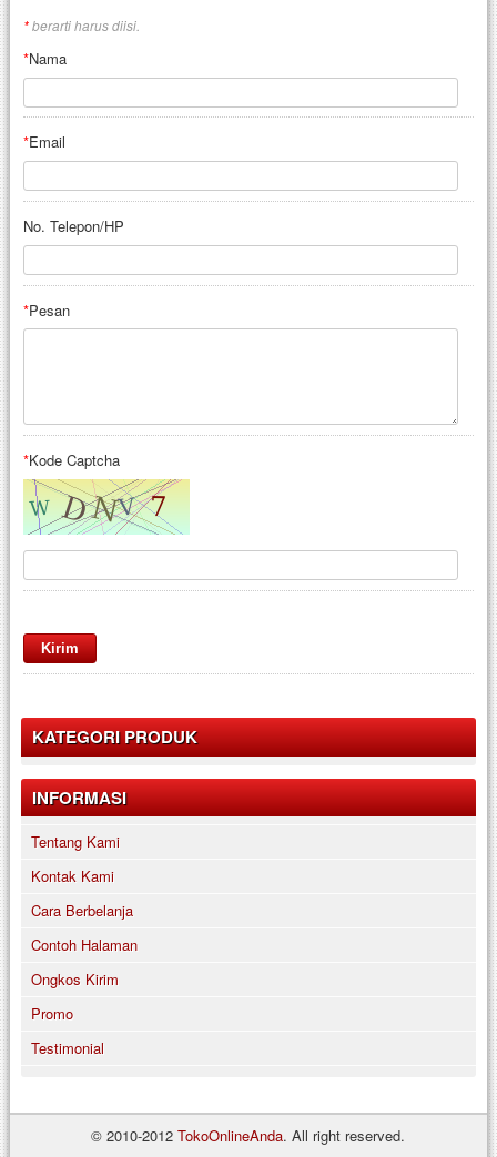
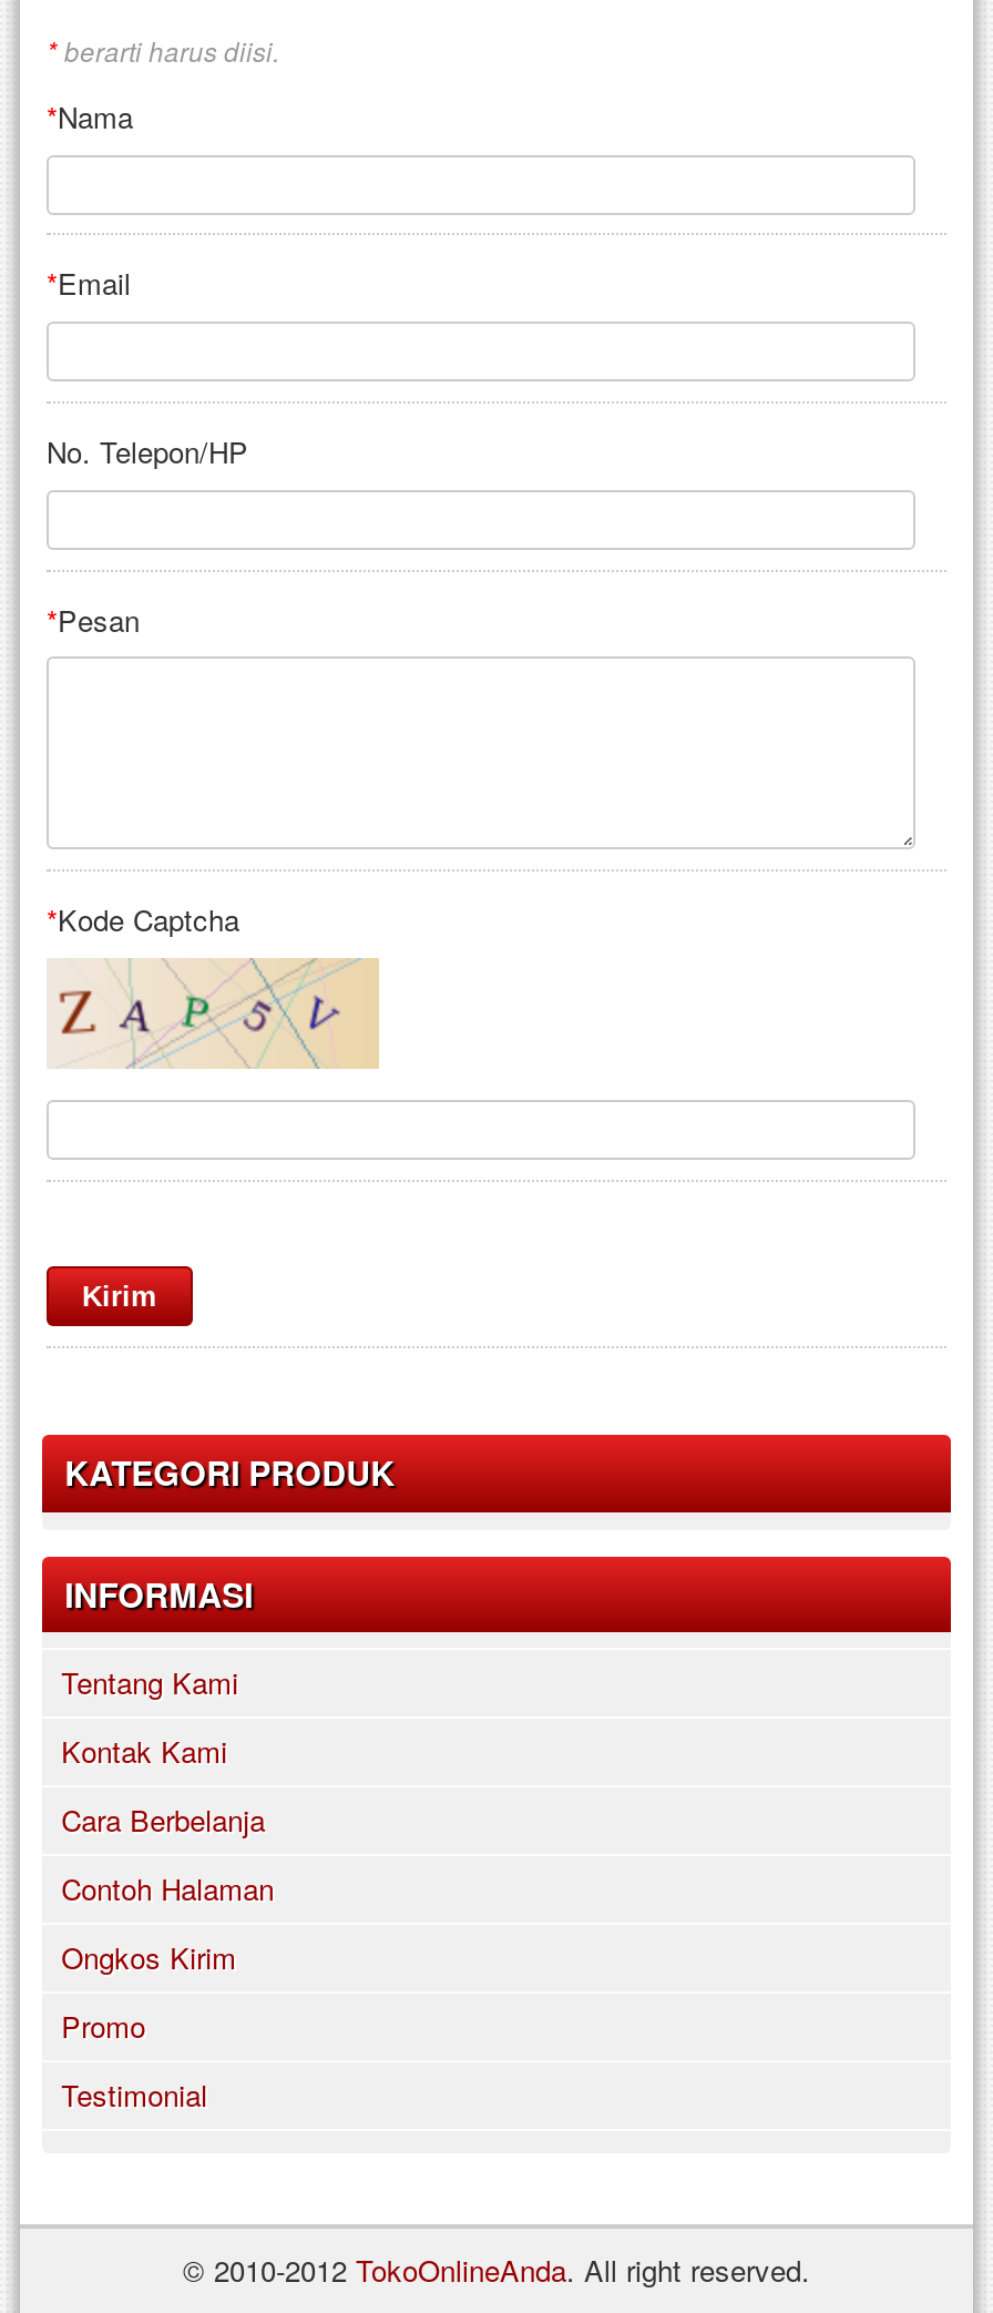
[23,479,189,535] [image] -> [49,958,379,1069] [image]

